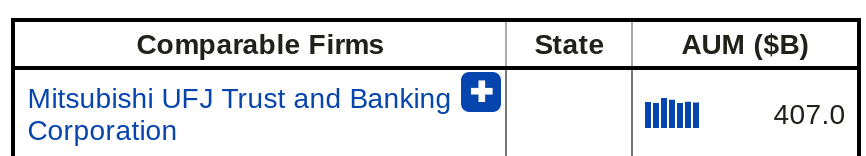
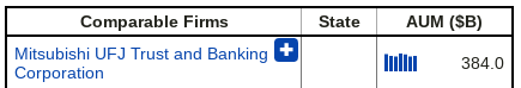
[773,98,845,130] 407.0 -> [461,54,504,73] 384.0

